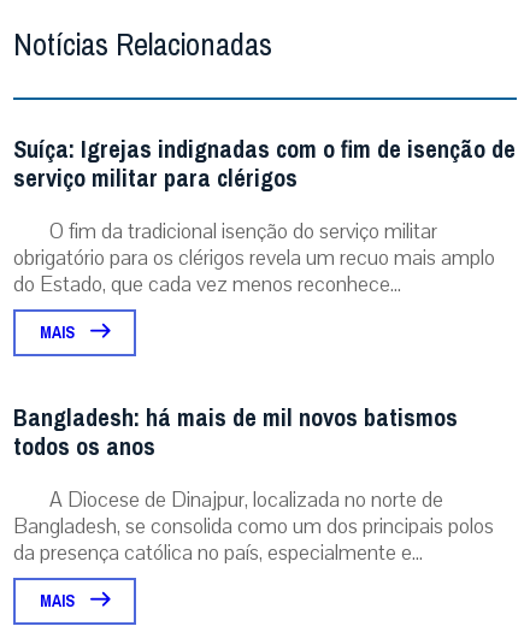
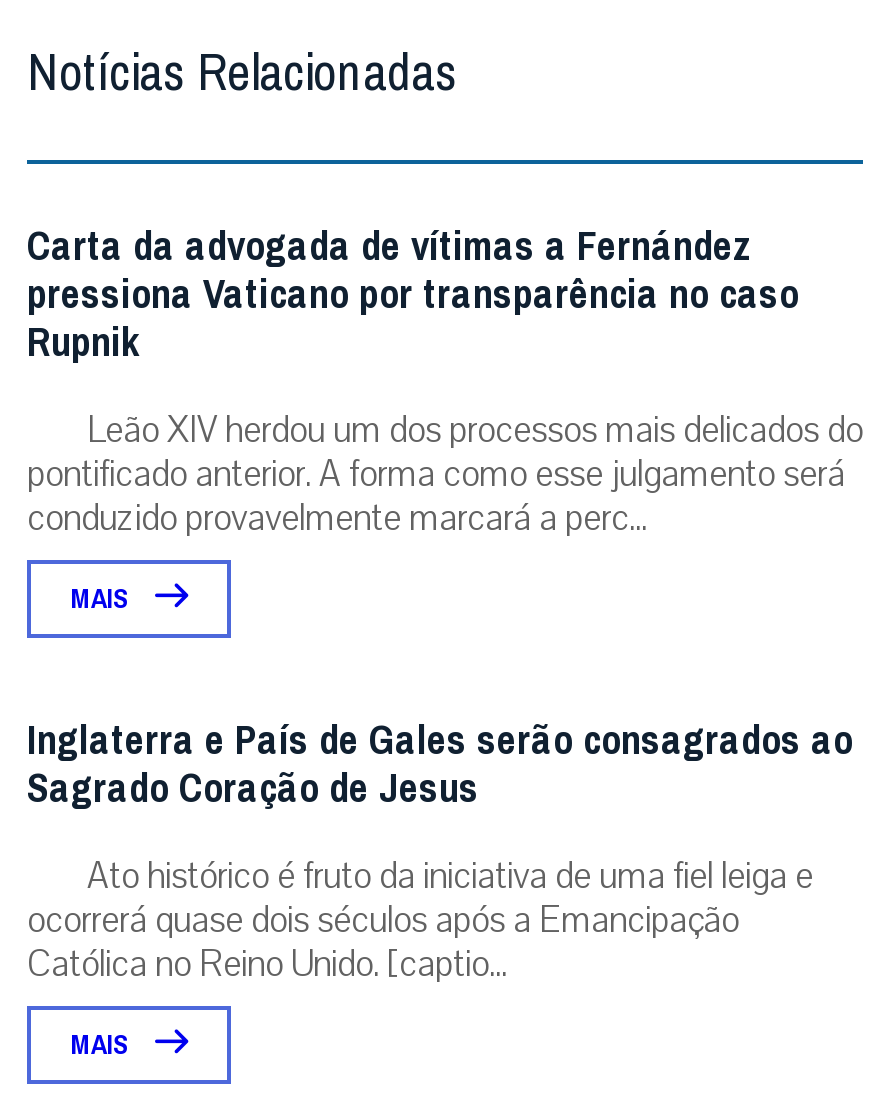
[13,127,516,298] Suíça: Igrejas indignadas com o fim de isenção de | serviço militar para clérigos | O fim da tradicional isenção do serviço militar | obrigatório para os clérigos revela um recuo mais amplo | do Estado, que cada vez menos reconhece... -> [27,209,863,541] Carta da advogada de vítimas a Fernández | pressiona Vaticano por transparência no caso | Rupnik | Leão XIV herdou um dos processos mais delicados do | pontificado anterior. A forma como esse julgamento será | conduzido provavelmente marcará a perc...
[13,396,494,566] Bangladesh: há mais de mil novos batismos | todos os anos | A Diocese de Dinajpur, localizada no norte de | Bangladesh, se consolida como um dos principais polos | da presença católica no país, especialmente e... -> [27,703,853,987] Inglaterra e País de Gales serão consagrados ao | Sagrado Coração de Jesus | Ato histórico é fruto da iniciativa de uma fiel leiga e | ocorrerá quase dois séculos após a Emancipação | Católica no Reino Unido. [captio...

